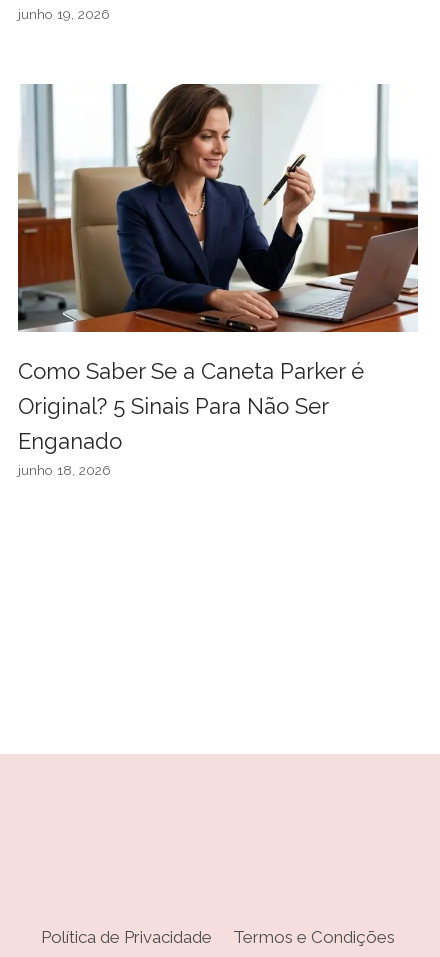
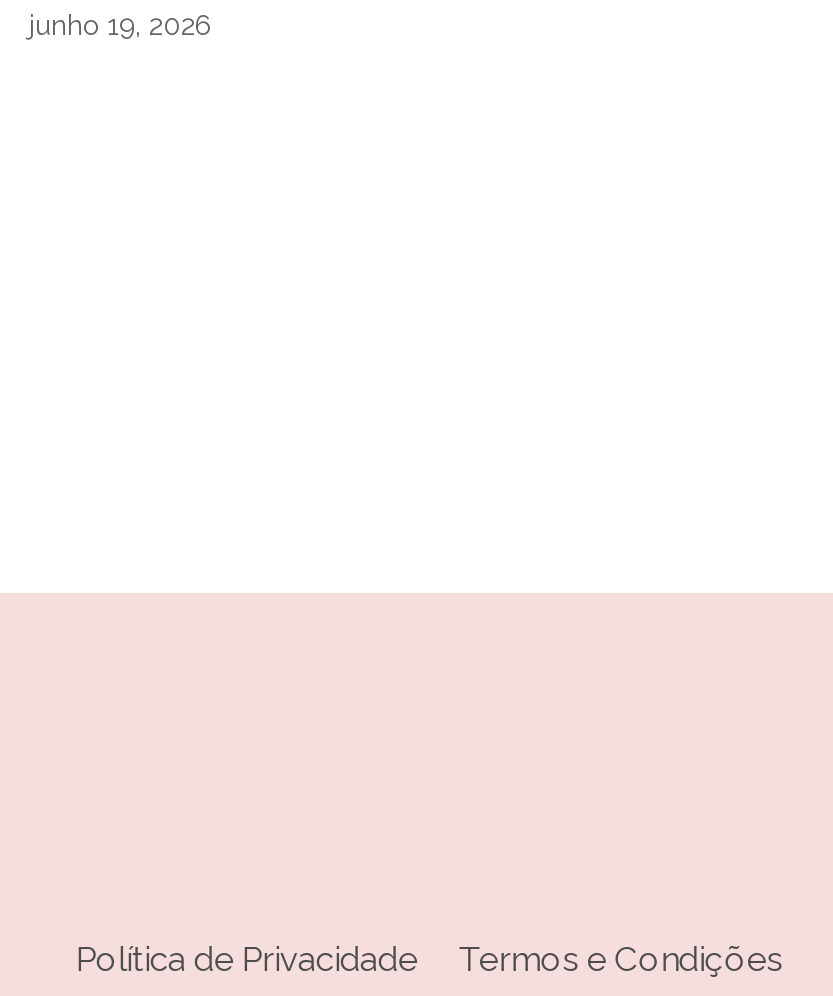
[17,83,419,478] [image] | Como Saber Se a Caneta Parker é | Original? 5 Sinais Para Não Ser | Enganado | junho 18, 2026 -> none

